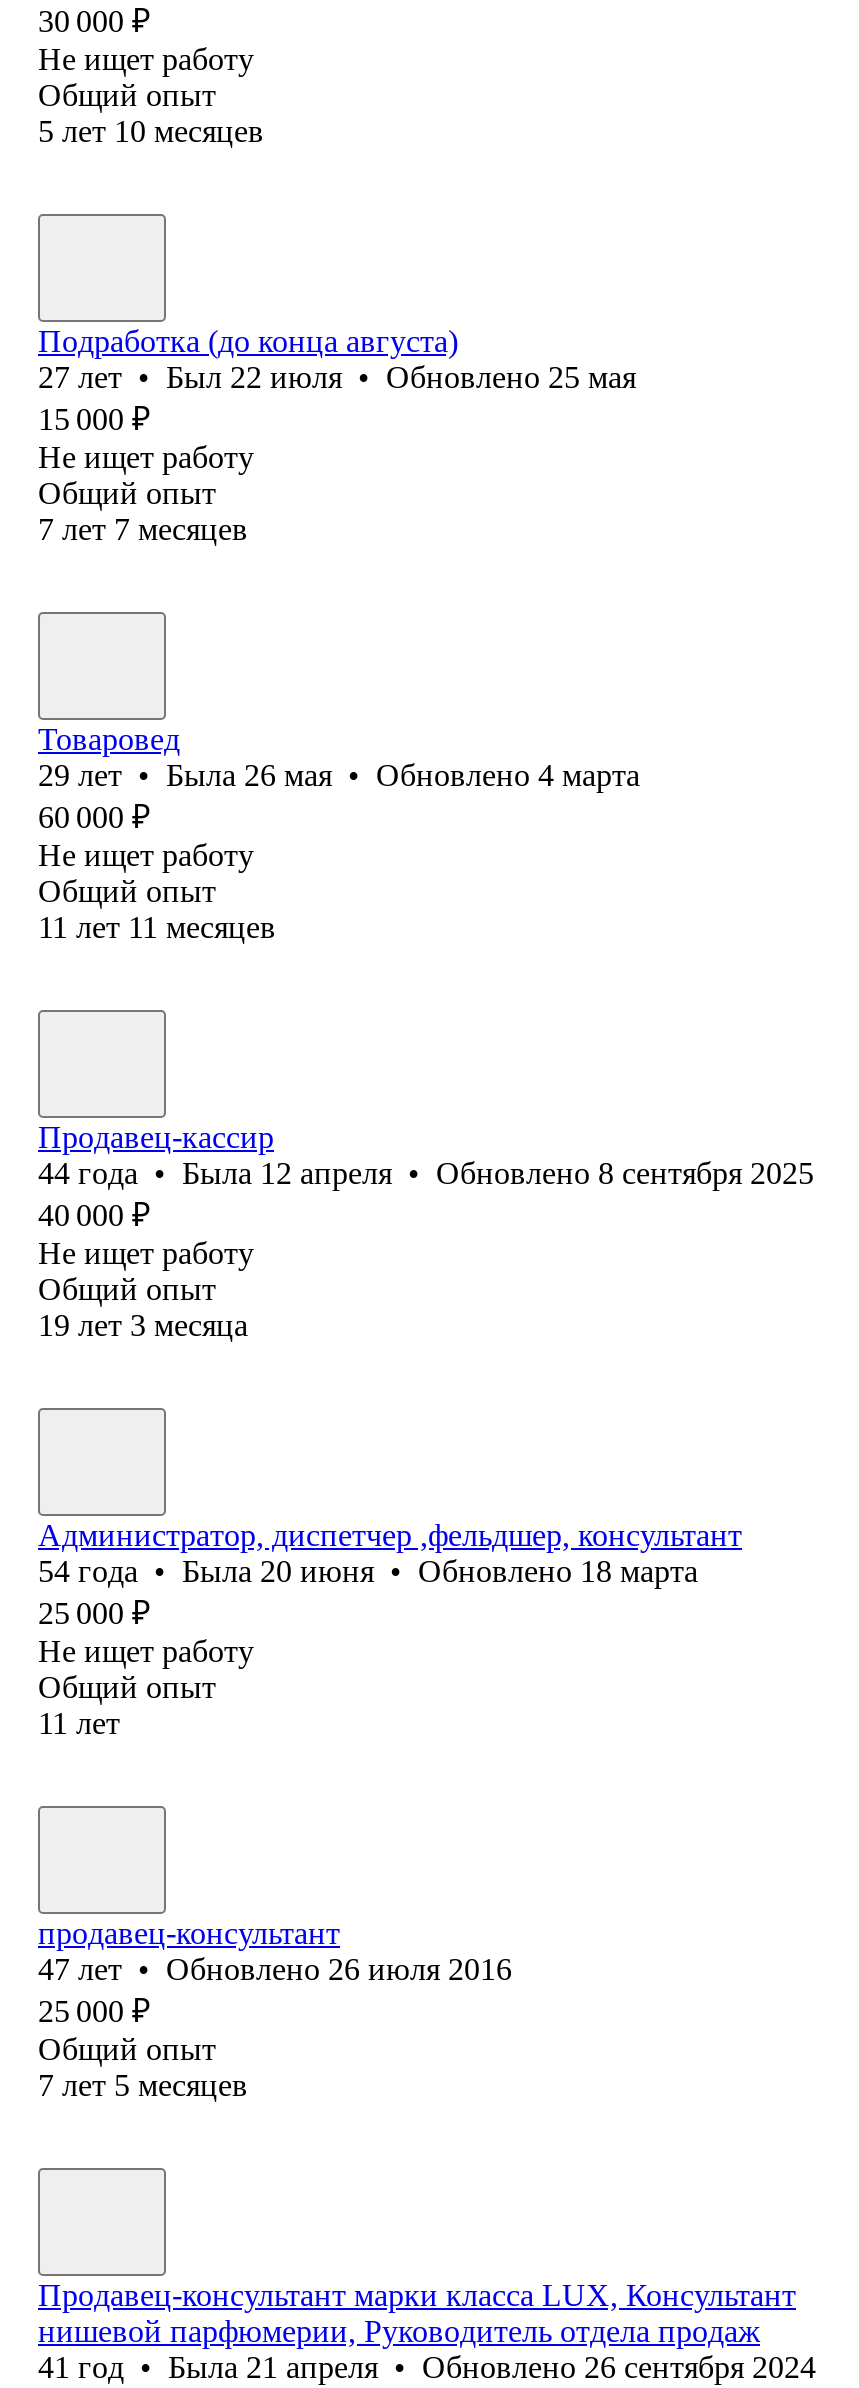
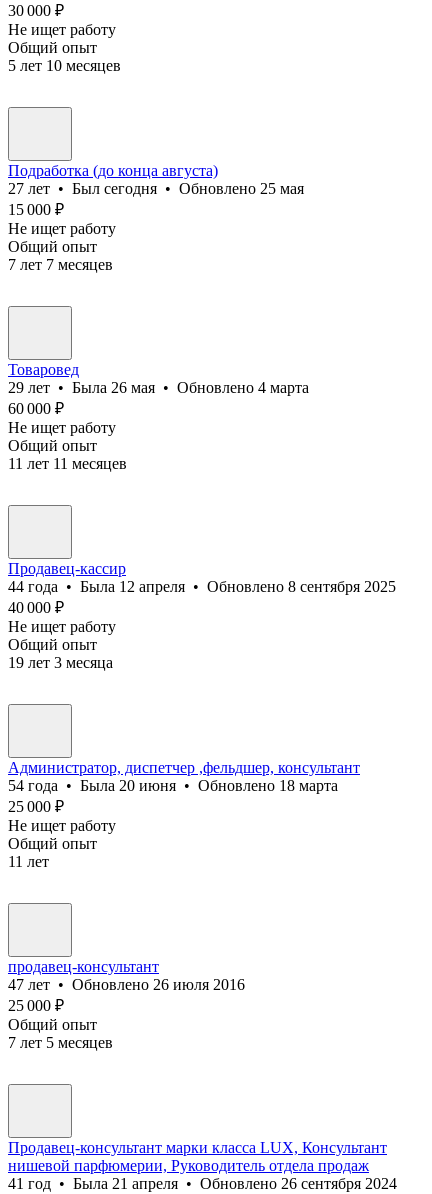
[38,360,636,394] 27 лет • Был 22 июля • Обновлено 25 мая -> [8,180,304,197] 27 лет • Был сегодня • Обновлено 25 мая

